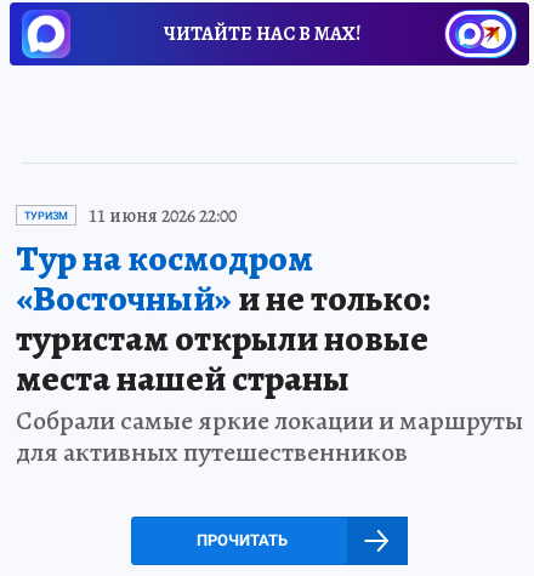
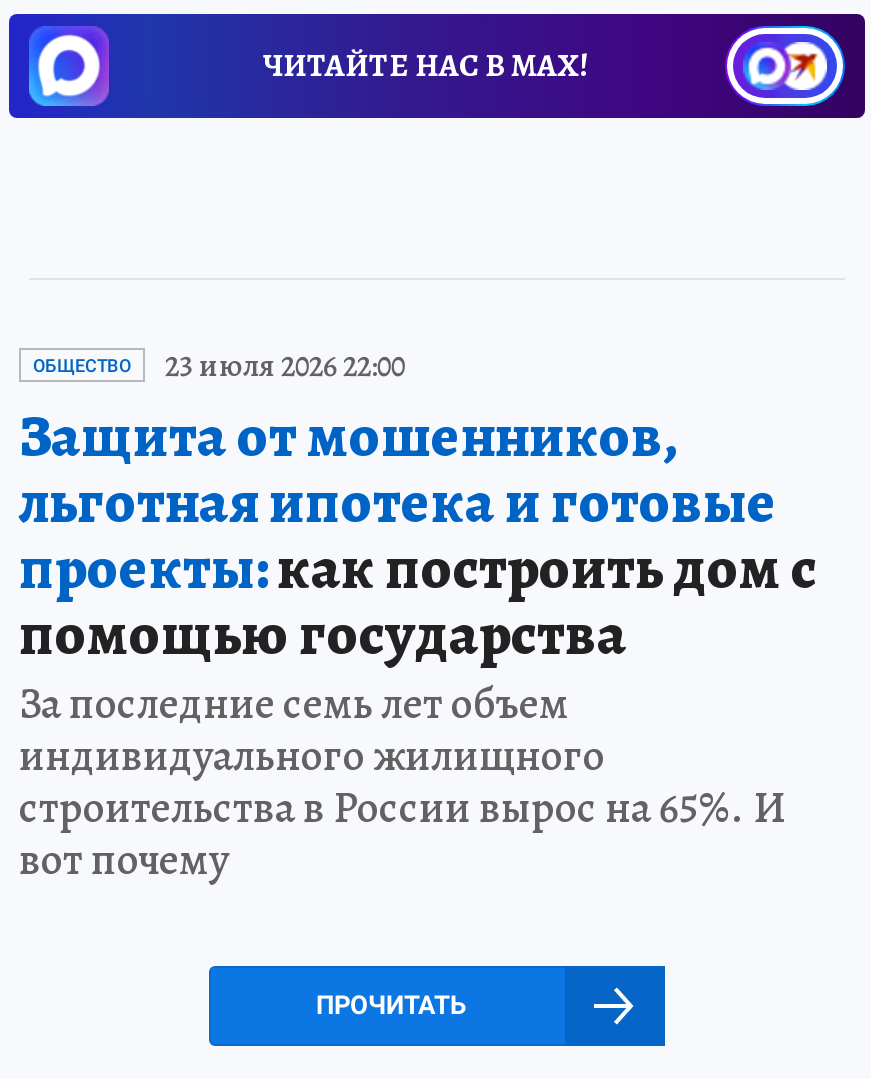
[16,202,523,470] ТУРИЗМ | 11 июня 2026 22:00 | Тур на космодром | «Восточный»и не только: | туристам открыли новые | места нашей страны | Собрали самые яркие локации и маршруты | для активных путешественников -> [19,343,817,889] ОБЩЕСТВО | 23 июля 2026 22:00 | Защита от мошенников, | льготная ипотека и готовые | проекты:как построить дом с | помощью государства | За последние семь лет объем | индивидуального жилищного | строительства в России вырос на 65%. И | вот почему

